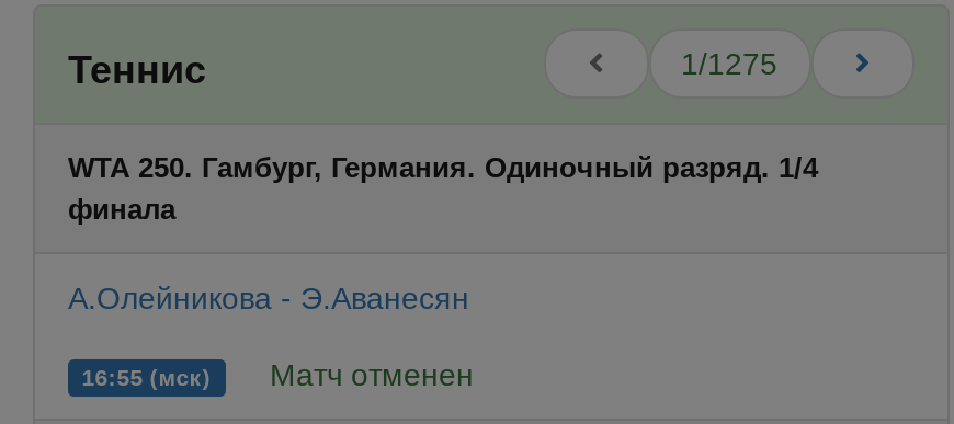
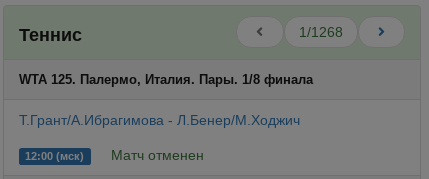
[681,46,777,81] 1/1275 -> [298,24,342,40] 1/1268
[68,151,818,226] WTA 250. Гамбург, Германия. Одиночный разряд. 1/4 | финала -> [19,72,313,87] WTA 125. Палермо, Италия. Пары. 1/8 финала
[68,280,469,316] А.Олейникова - Э.Аванесян -> [19,112,300,128] Т.Грант/А.Ибрагимова - Л.Бенер/М.Ходжич
[82,364,211,390] 16:55 (мск) -> [25,150,84,162] 12:00 (мск)

